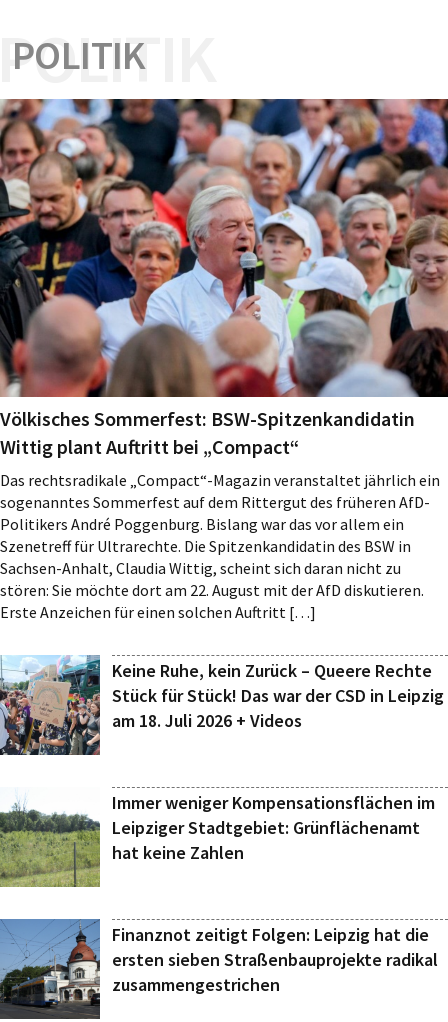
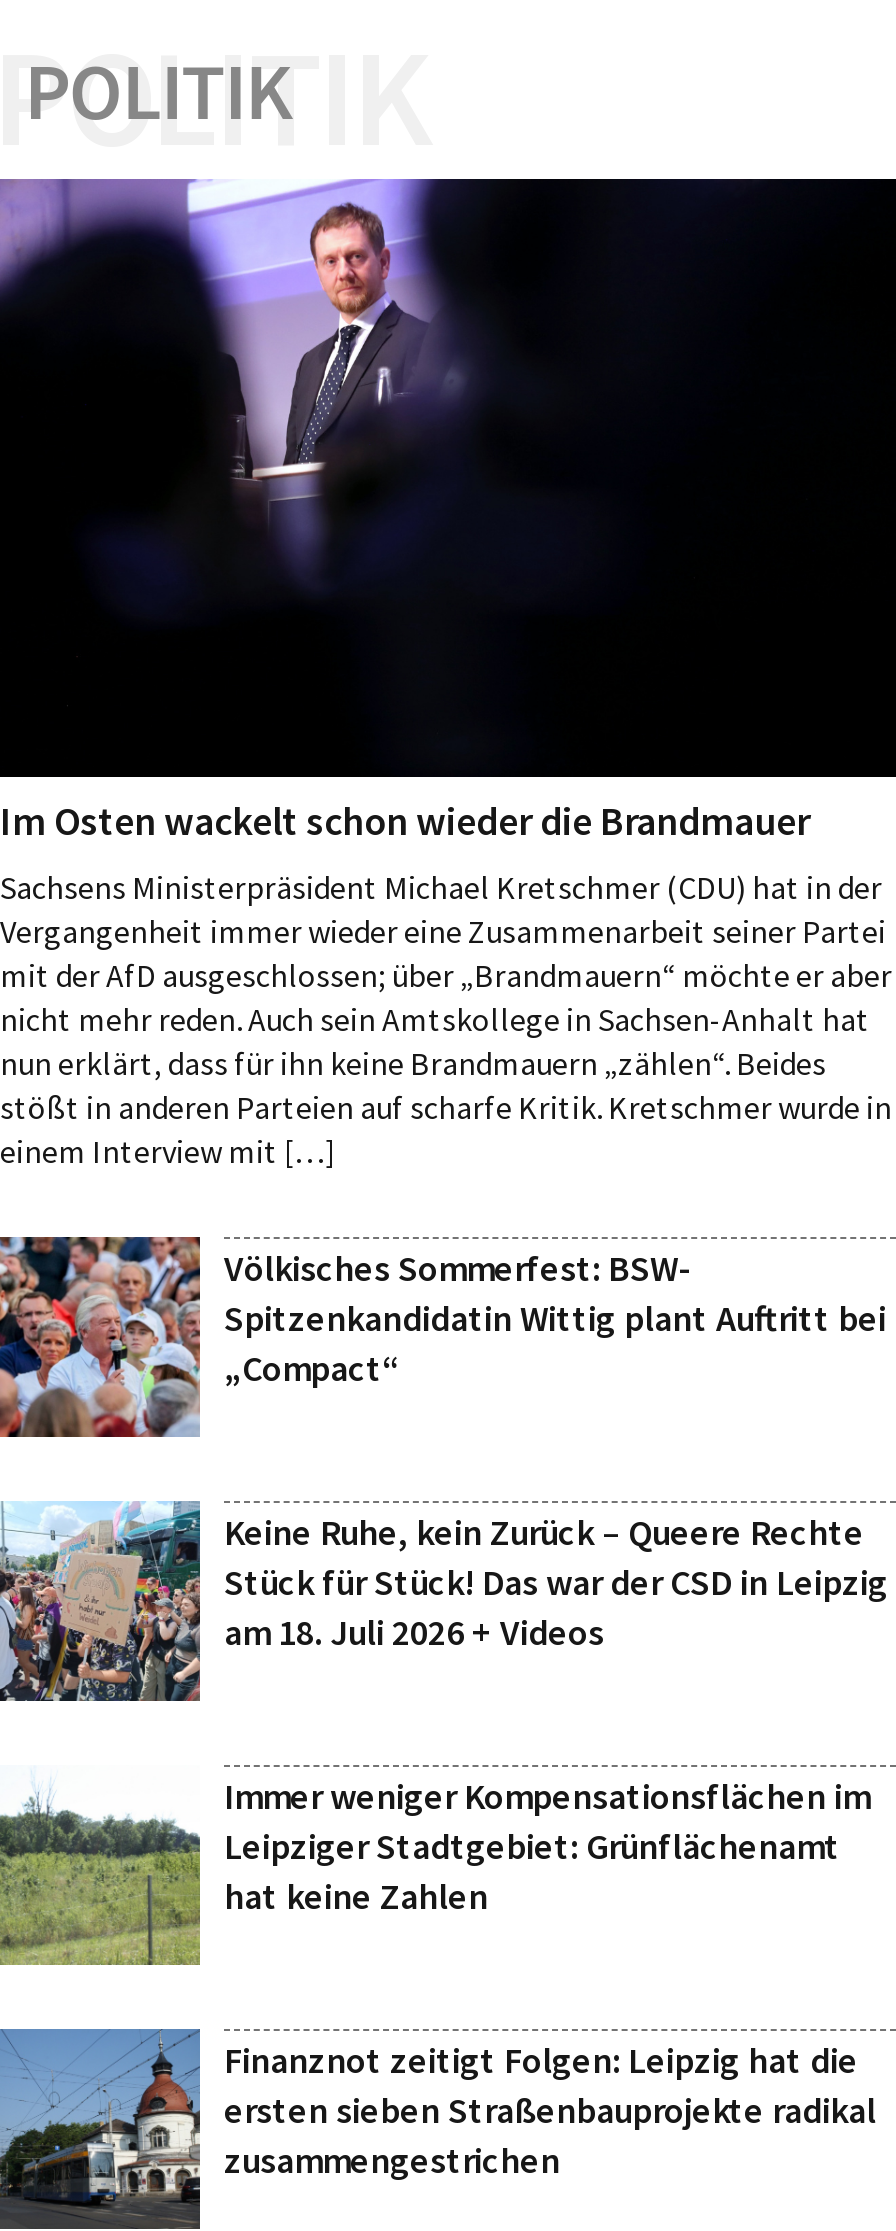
[3,98,445,331] [image] -> [6,176,890,778] [image]
[0,406,440,622] Völkisches Sommerfest: BSW-Spitzenkandidatin | Wittig plant Auftritt bei „Compact“ | Das rechtsradikale „Compact“-Magazin veranstaltet jährlich ein | sogenanntes Sommerfest auf dem Rittergut des früheren AfD- | Politikers André Poggenburg. Bislang war das vor allem ein | Szenetreff für Ultrarechte. Die Spitzenkandidatin des BSW in | Sachsen-Anhalt, Claudia Wittig, scheint sich daran nicht zu | stören: Sie möchte dort am 22. August mit der AfD diskutieren. | Erste Anzeichen für einen solchen Auftritt […] -> [0,794,892,1390] Im Osten wackelt schon wieder die Brandmauer | Sachsens Ministerpräsident Michael Kretschmer (CDU) hat in der | Vergangenheit immer wieder eine Zusammenarbeit seiner Partei | mit der AfD ausgeschlossen; über „Brandmauern“ möchte er aber | nicht mehr reden. Auch sein Amtskollege in Sachsen-Anhalt hat | nun erklärt, dass für ihn keine Brandmauern „zählen“. Beides | stößt in anderen Parteien auf scharfe Kritik. Kretschmer wurde in | einem Interview mit […] | Völkisches Sommerfest: BSW- | Spitzenkandidatin Wittig plant Auftritt bei | „Compact“

